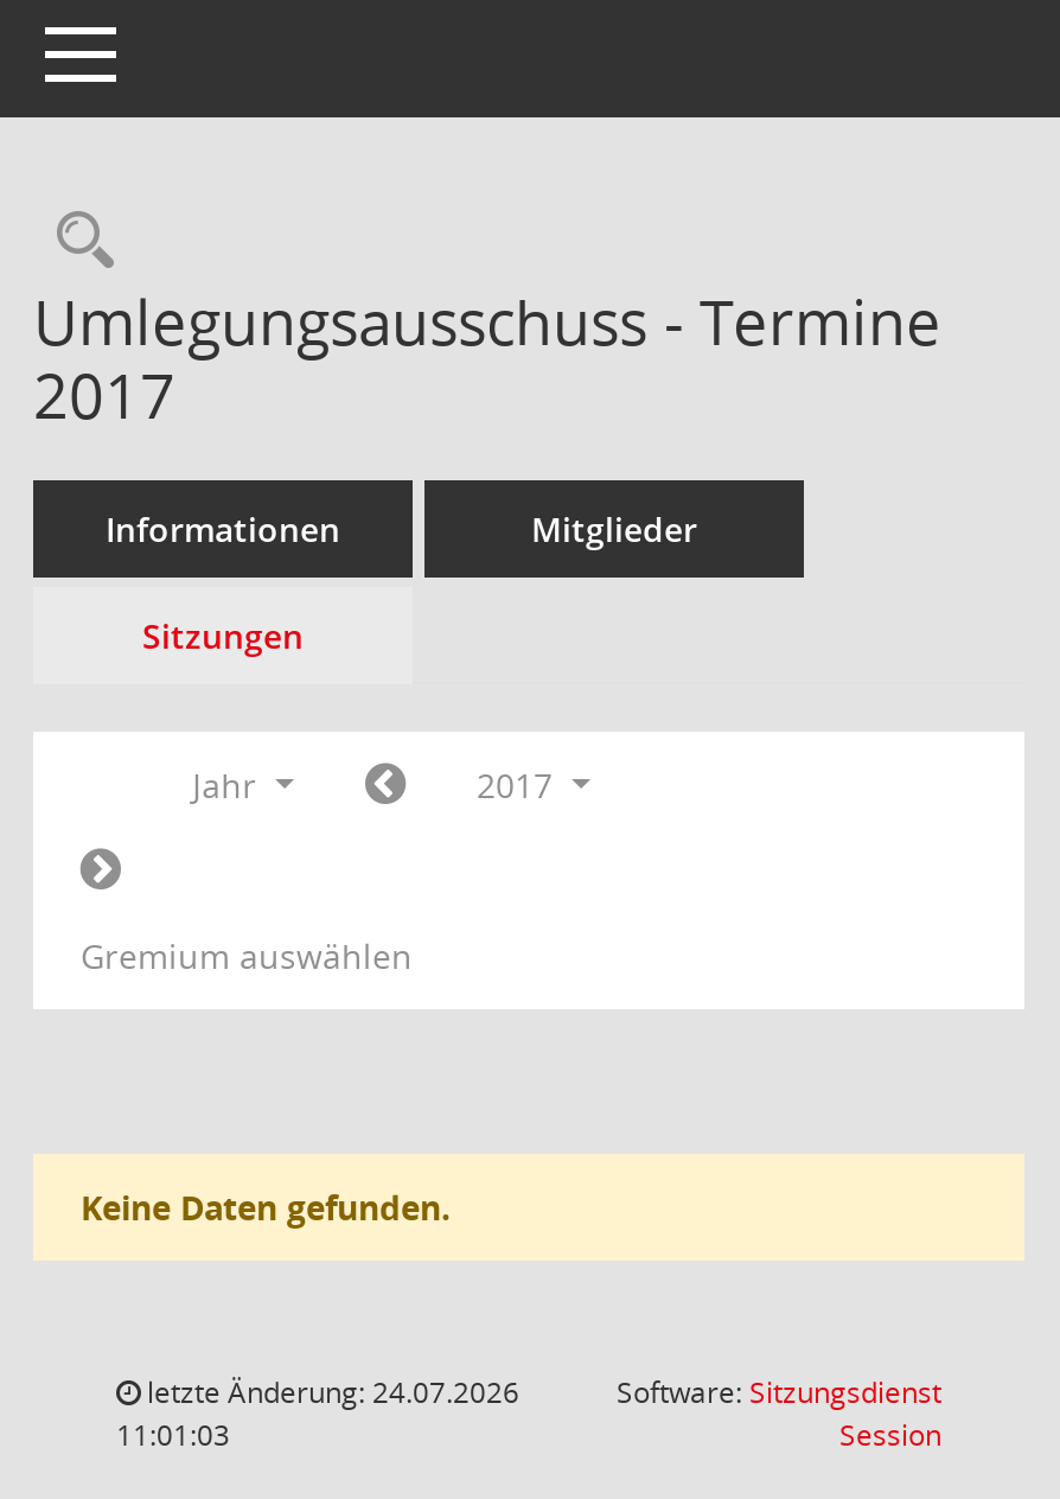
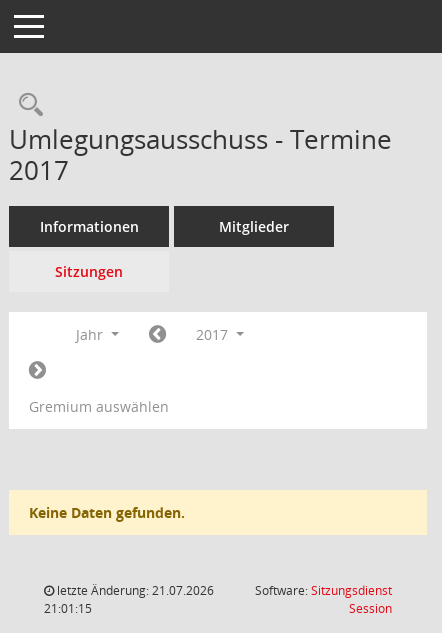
[140,1372,519,1412] letzte Änderung: 24.07.2026 -> [54,582,214,599] letzte Änderung: 21.07.2026
[116,1415,230,1455] 11:01:03 -> [44,600,92,617] 21:01:15

